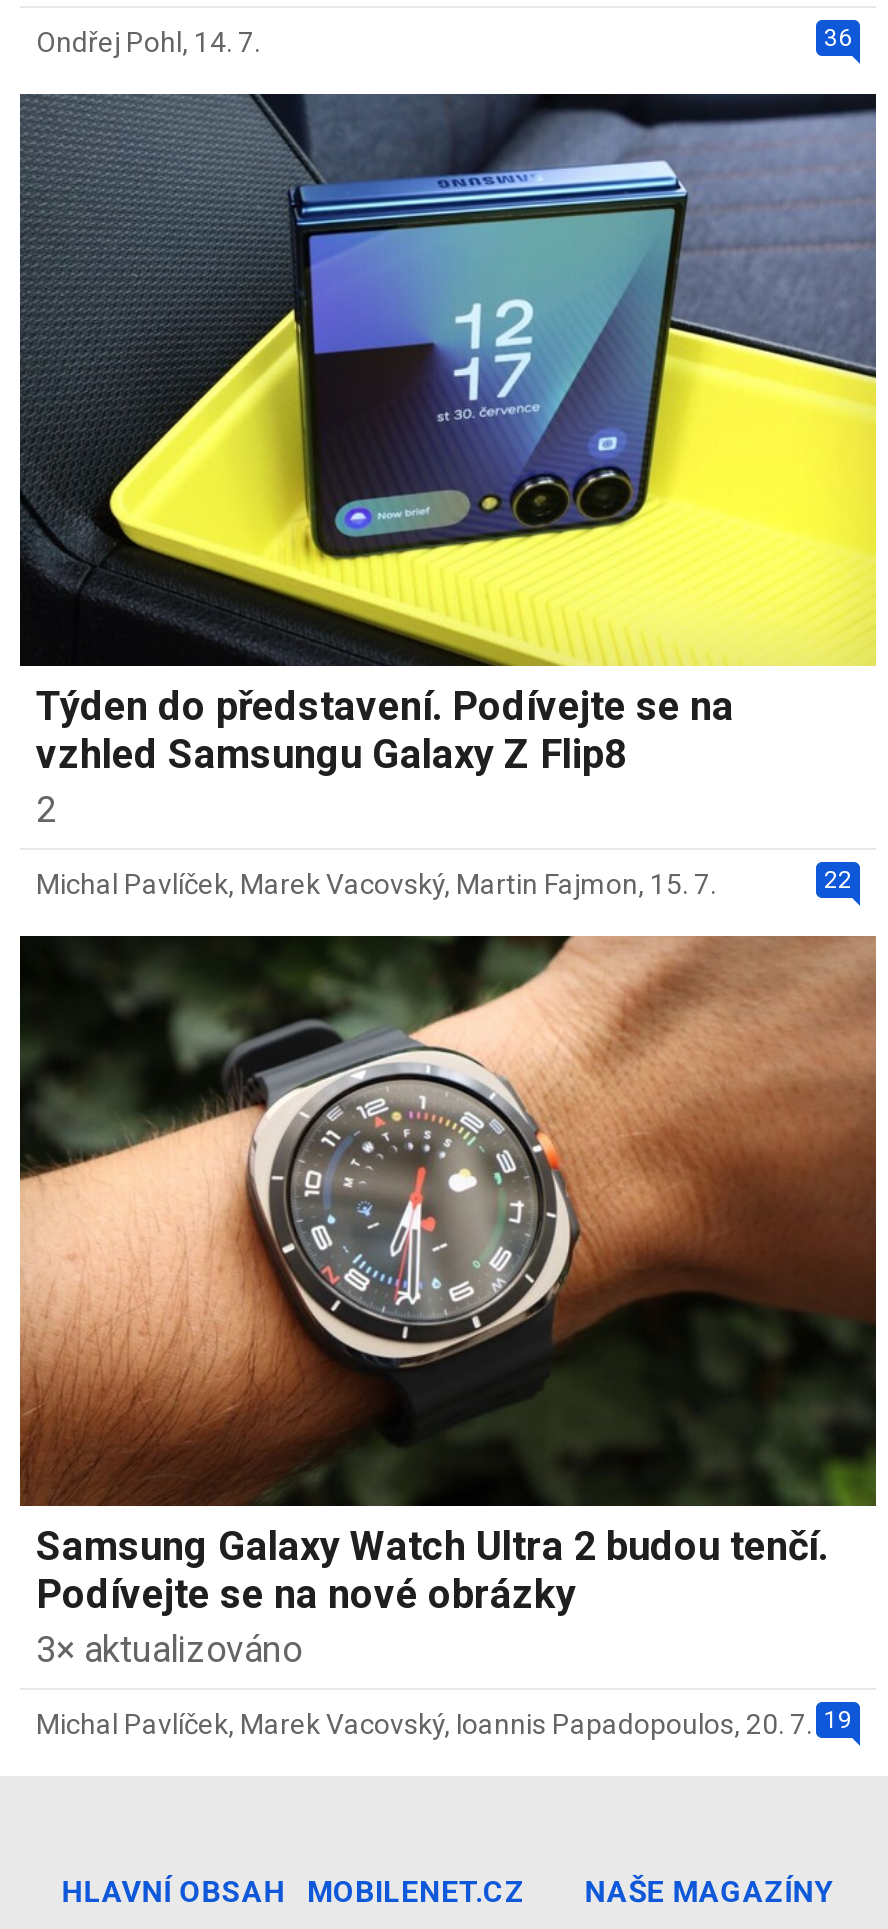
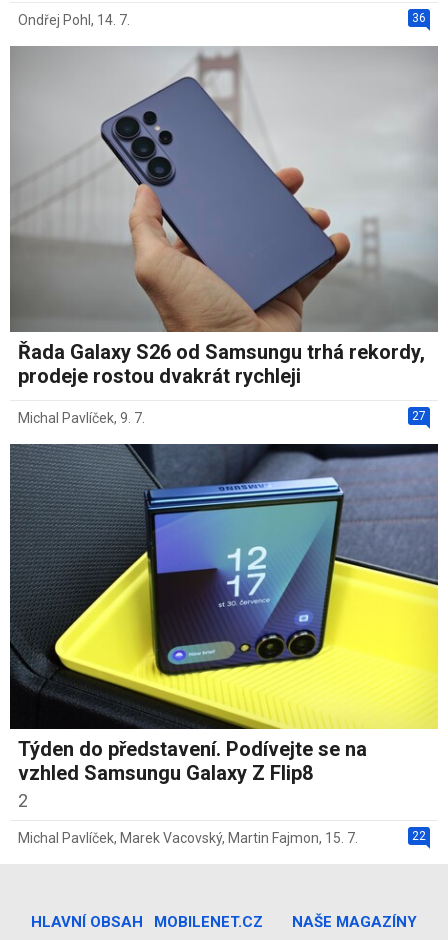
none -> [9,47,439,426] [image] | Řada Galaxy S26 od Samsungu trhá rekordy, | prodeje rostou dvakrát rychleji | 27 | Michal Pavlíček, 9. 7.
moved [18,92,878,899] -> [9,442,439,846]: [image] | Týden do představení. Podívejte se na | vzhled Samsungu Galaxy Z Flip8 | 2 | 22 | Michal Pavlíček, Marek Vacovský, Martin Fajmon, 15. 7.
[18,934,878,1740] [image] | Samsung Galaxy Watch Ultra 2 budou tenčí. | Podívejte se na nové obrázky | 3× aktualizováno | 19 | Michal Pavlíček, Marek Vacovský, Ioannis Papadopoulos, 20. 7. -> none

